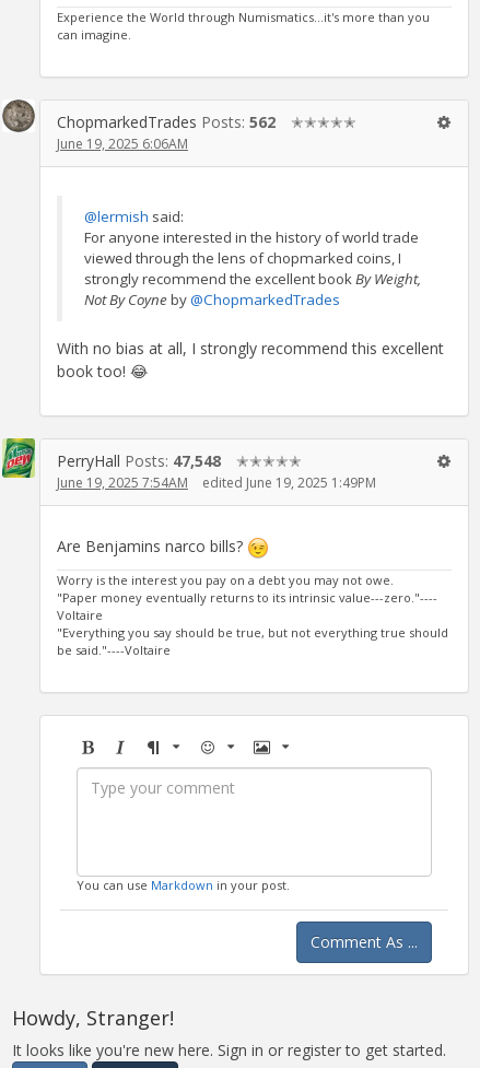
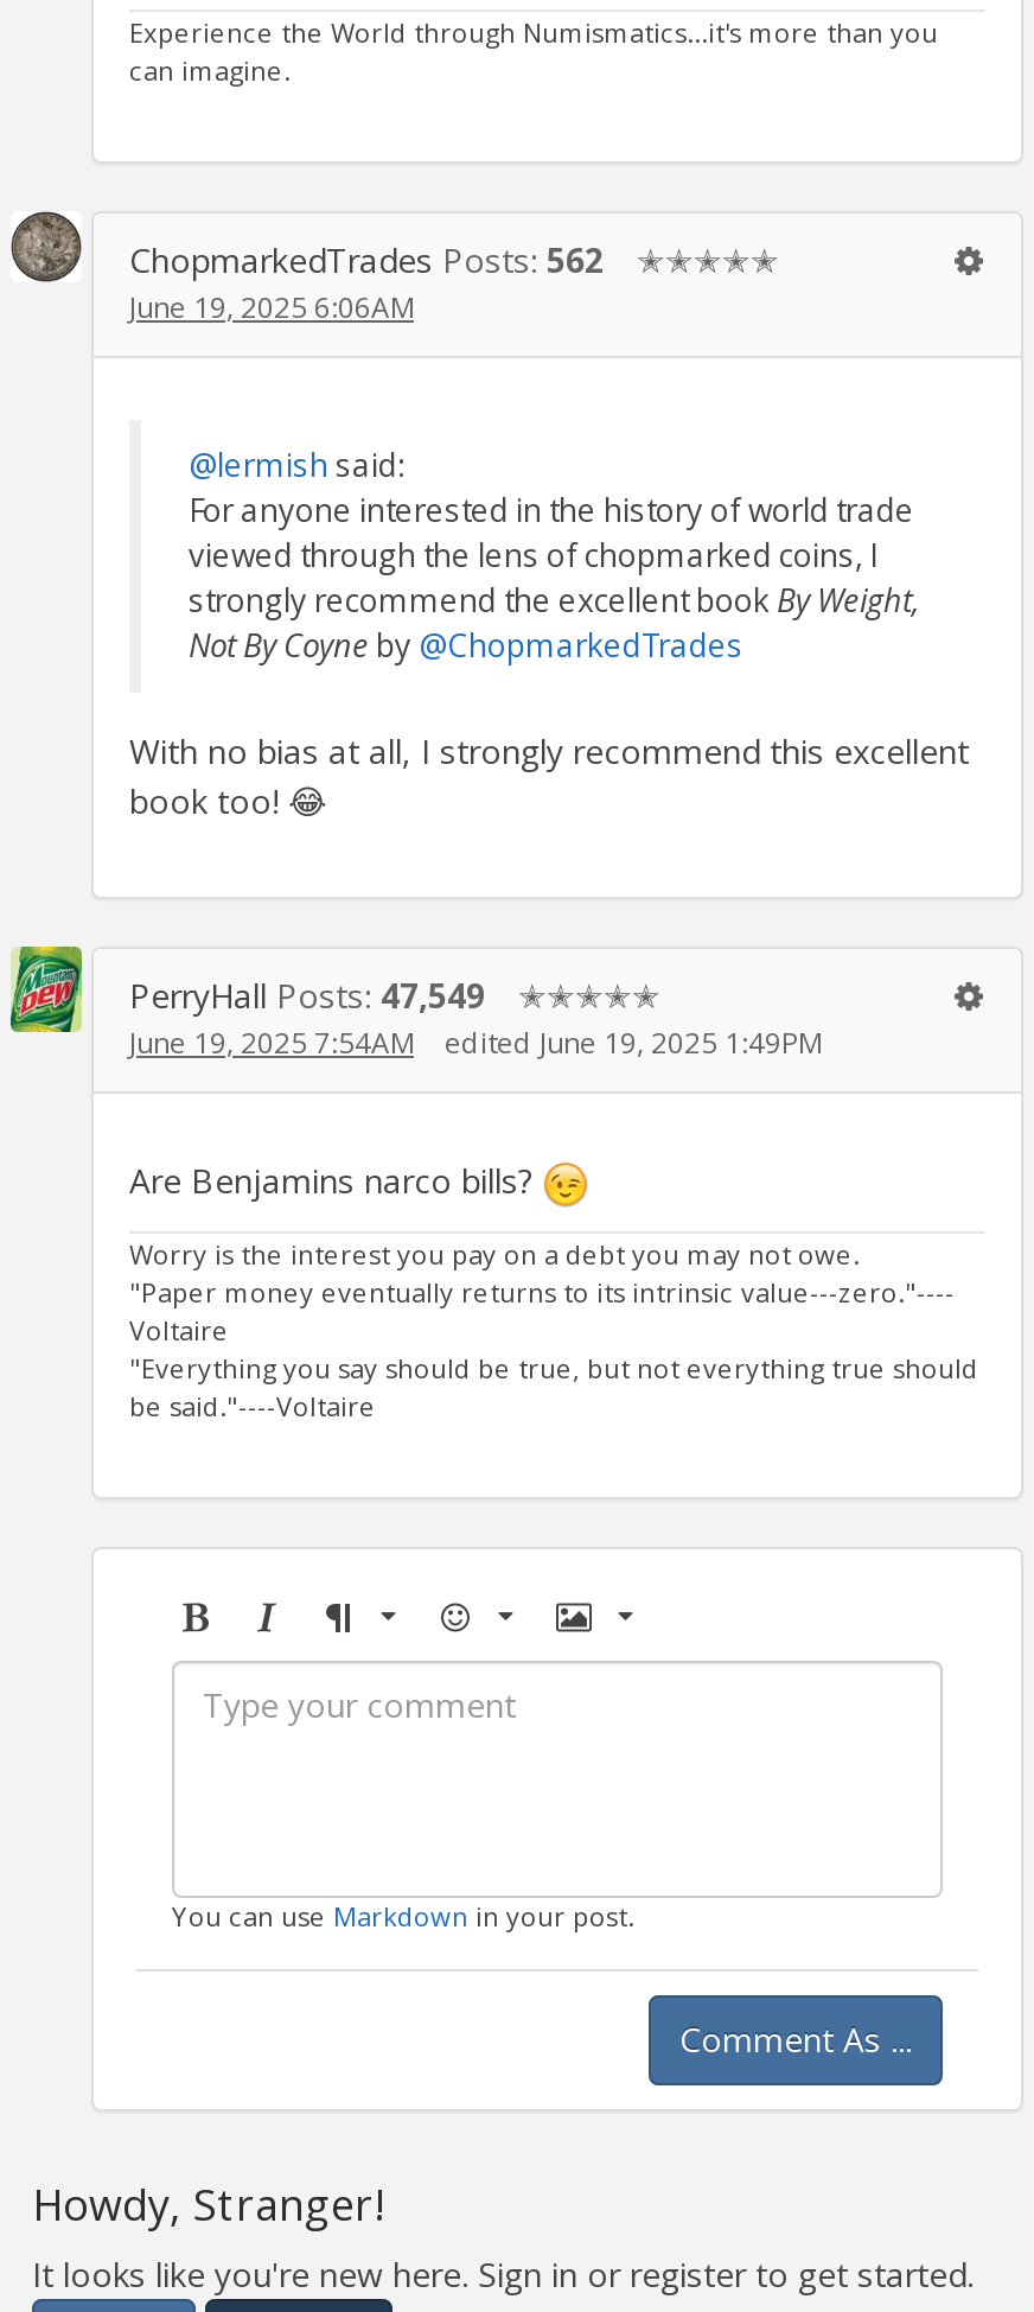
[57,450,221,471] PerryHall Posts: 47,548 -> [129,973,485,1018] PerryHall Posts: 47,549

